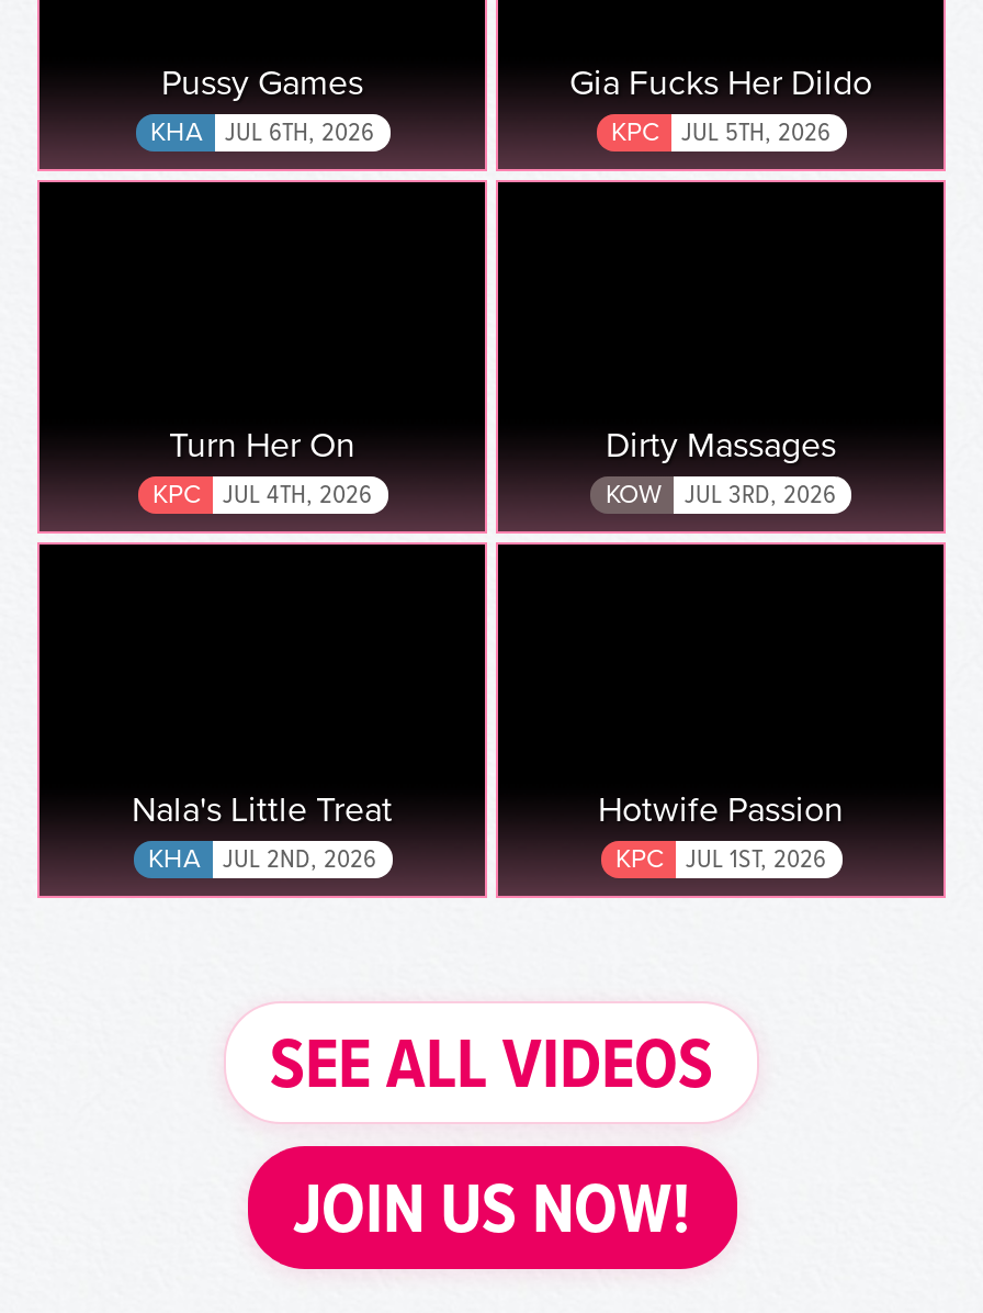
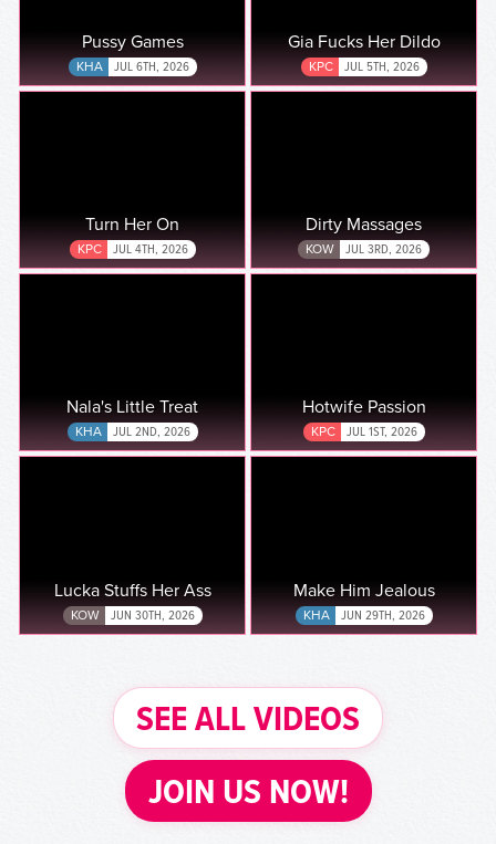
none -> [54,579,211,624] Lucka Stuffs Her Ass | KOW | JUN 30TH, 2026
none -> [293,579,435,624] Make Him Jealous | KHA | JUN 29TH, 2026

